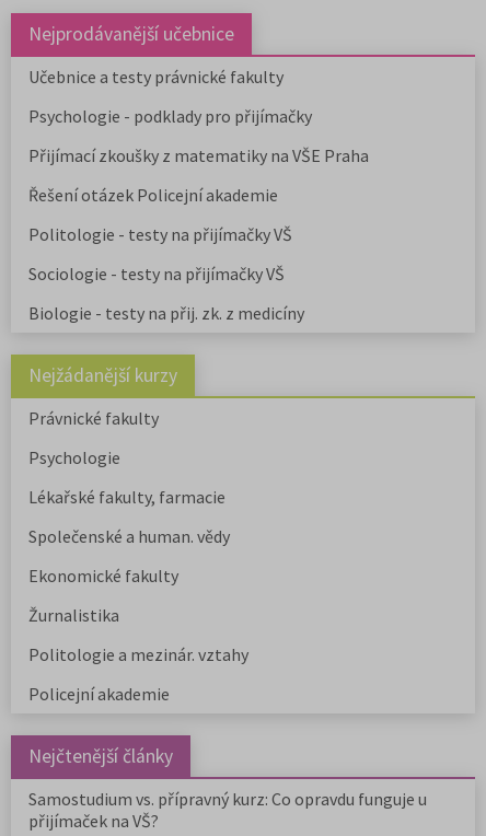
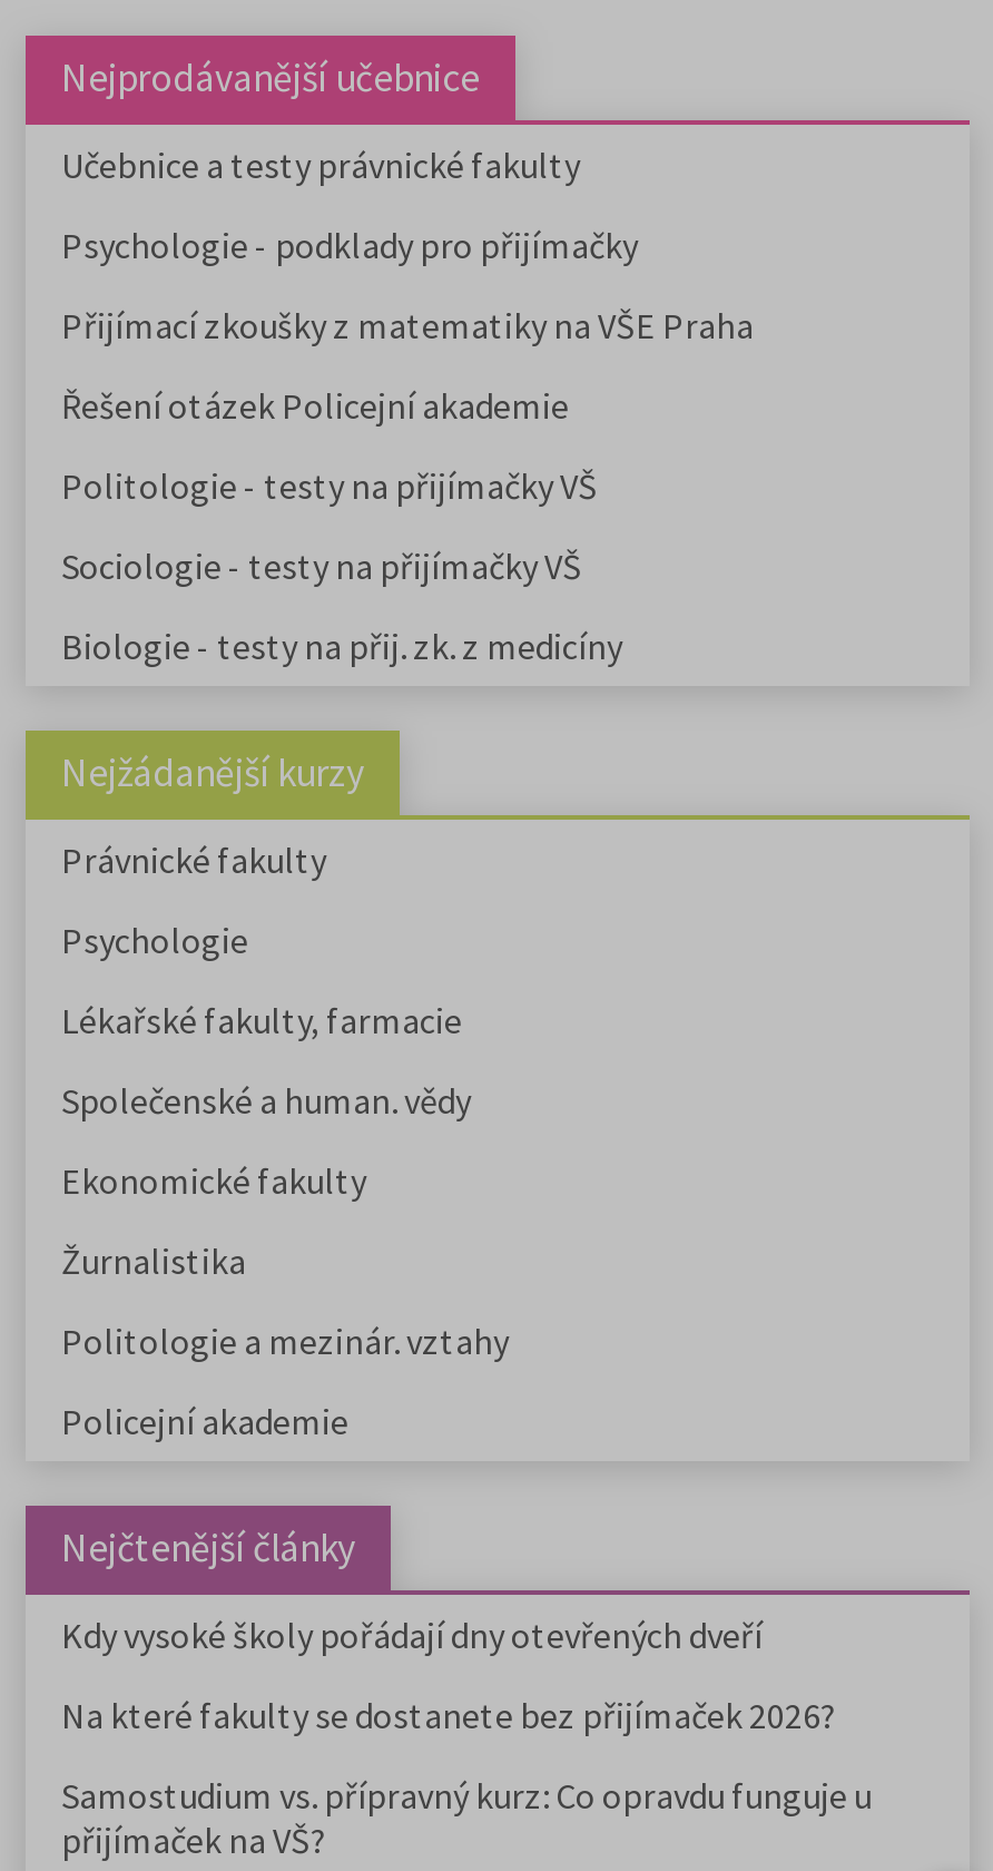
none -> [61,1613,836,1738] Kdy vysoké školy pořádají dny otevřených dveří | Na které fakulty se dostanete bez přijímaček 2026?

